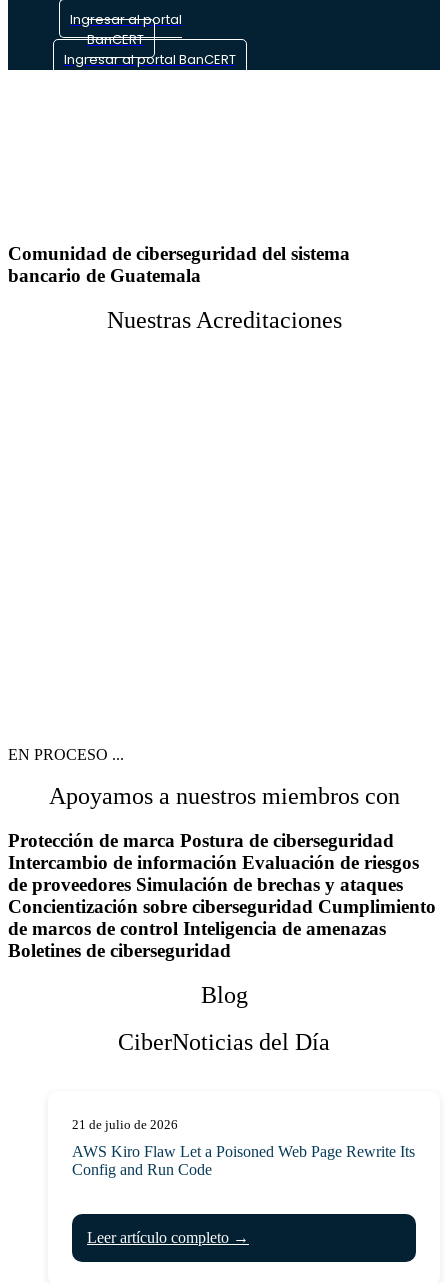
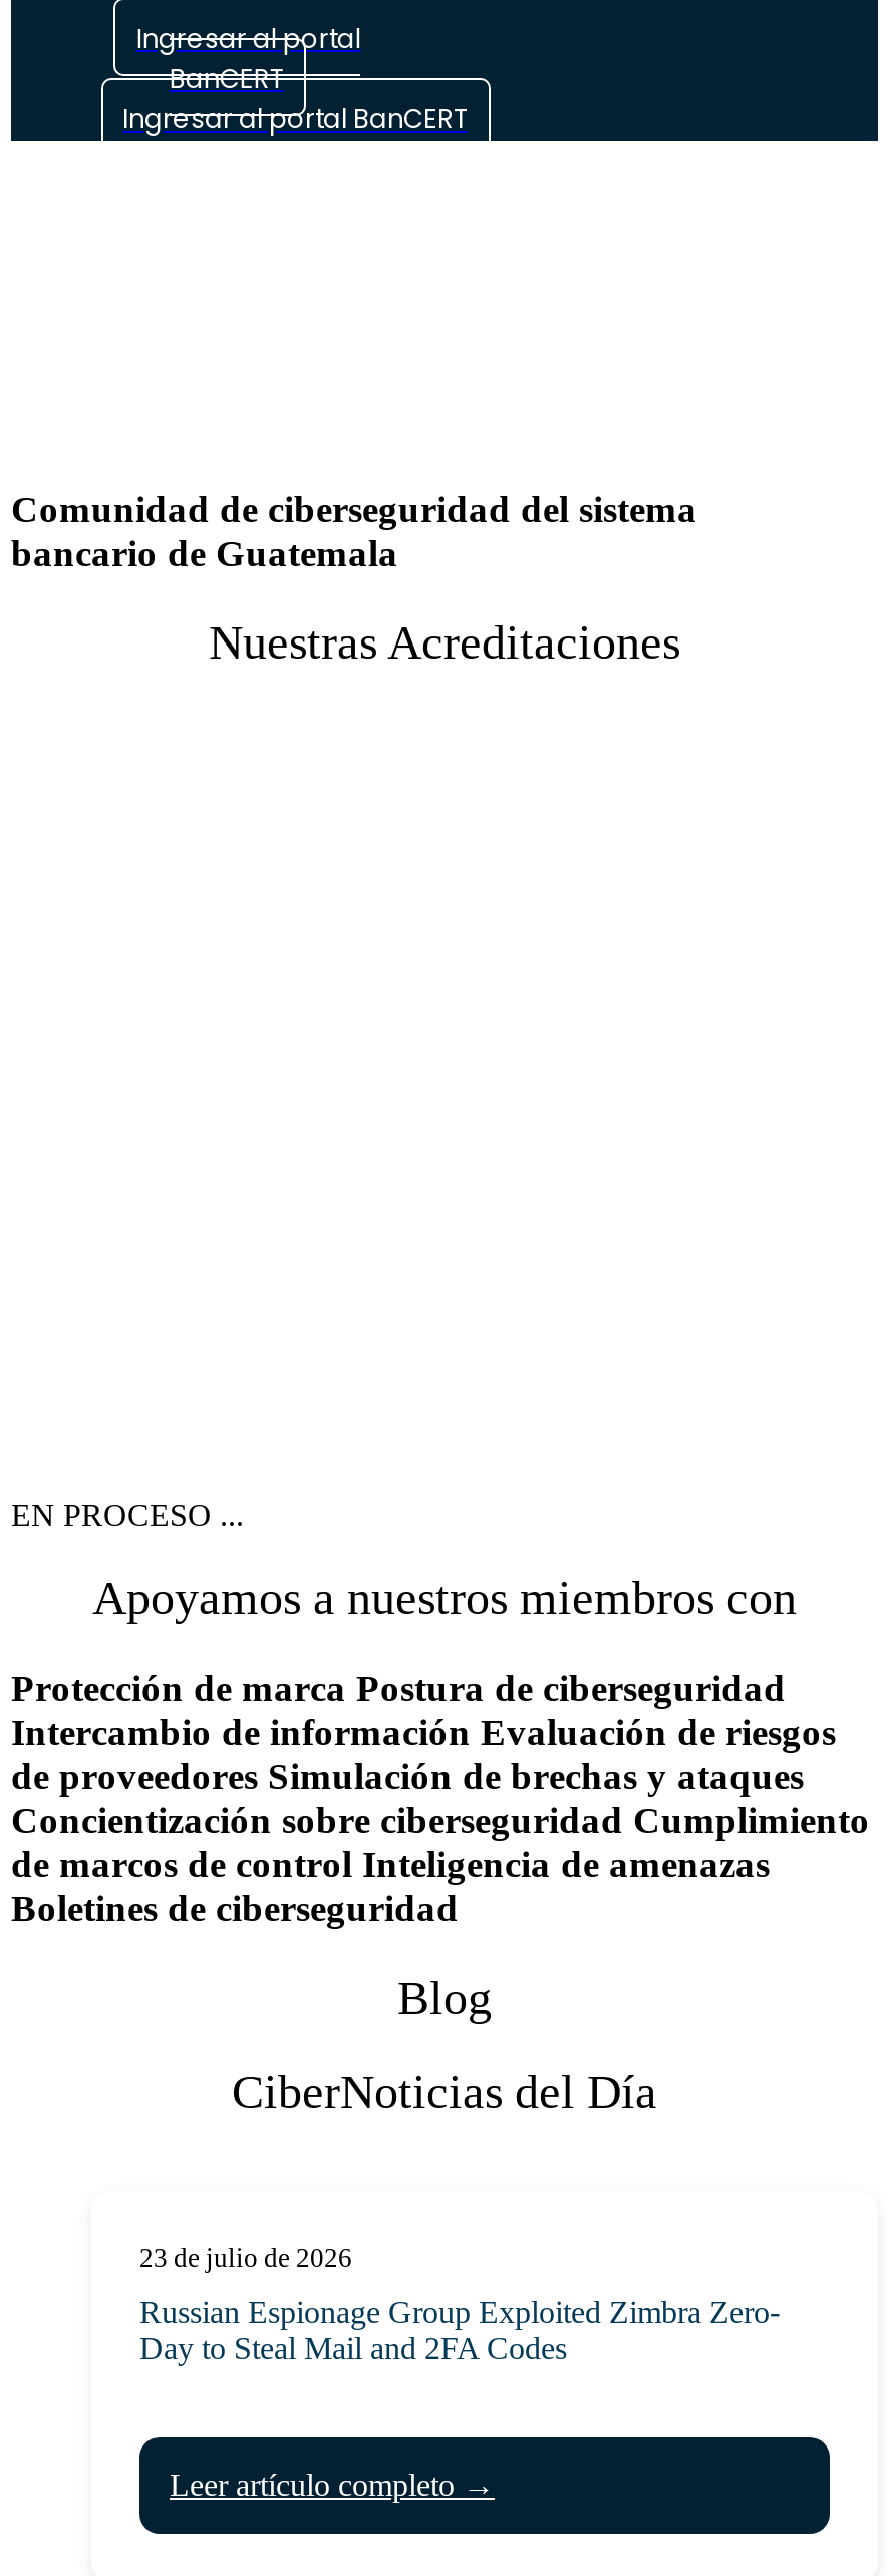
[72,1117,178,1132] 21 de julio de 2026 -> [139,2243,352,2273] 23 de julio de 2026
[72,1143,415,1178] AWS Kiro Flaw Let a Poisoned Web Page Rewrite Its | Config and Run Code -> [139,2295,780,2365] Russian Espionage Group Exploited Zimbra Zero- | Day to Steal Mail and 2FA Codes

